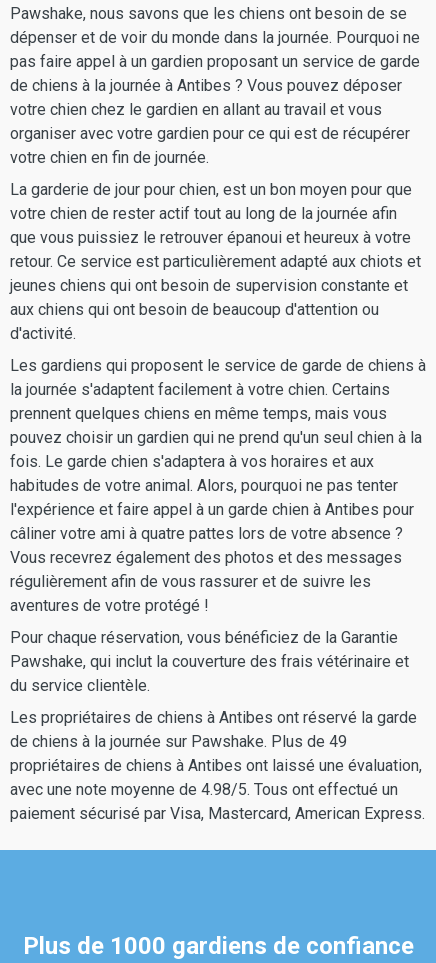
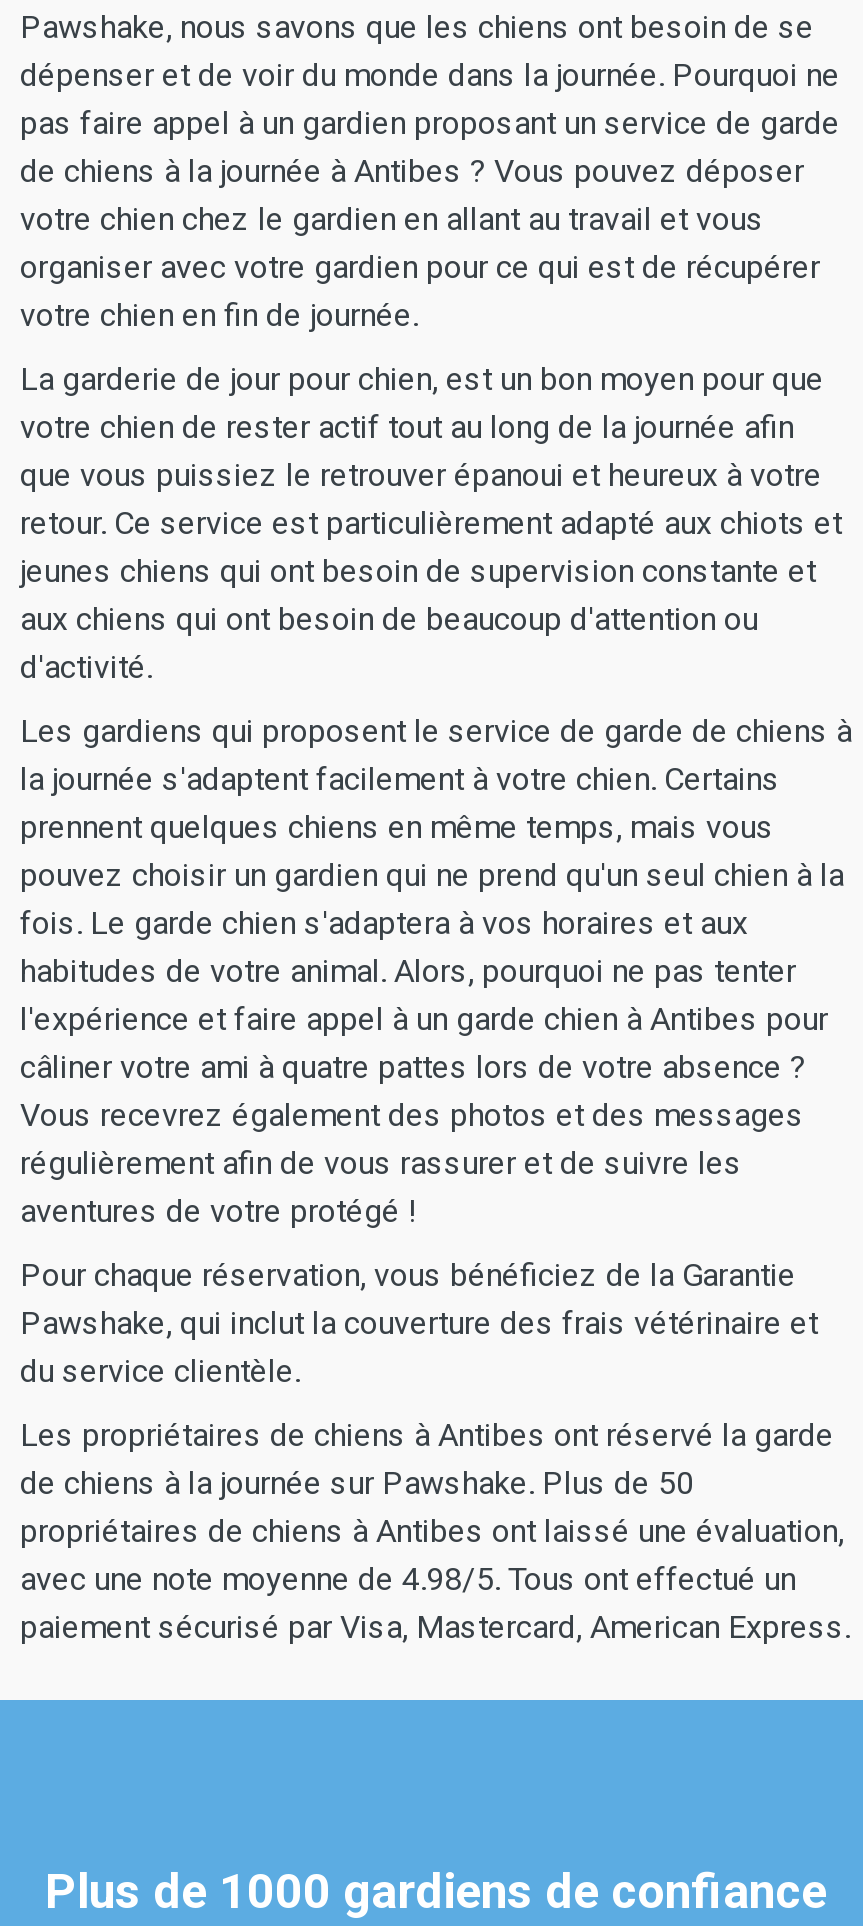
[10,732,347,751] de chiens à la journée sur Pawshake. Plus de 49 -> [20,1464,694,1502] de chiens à la journée sur Pawshake. Plus de 50

